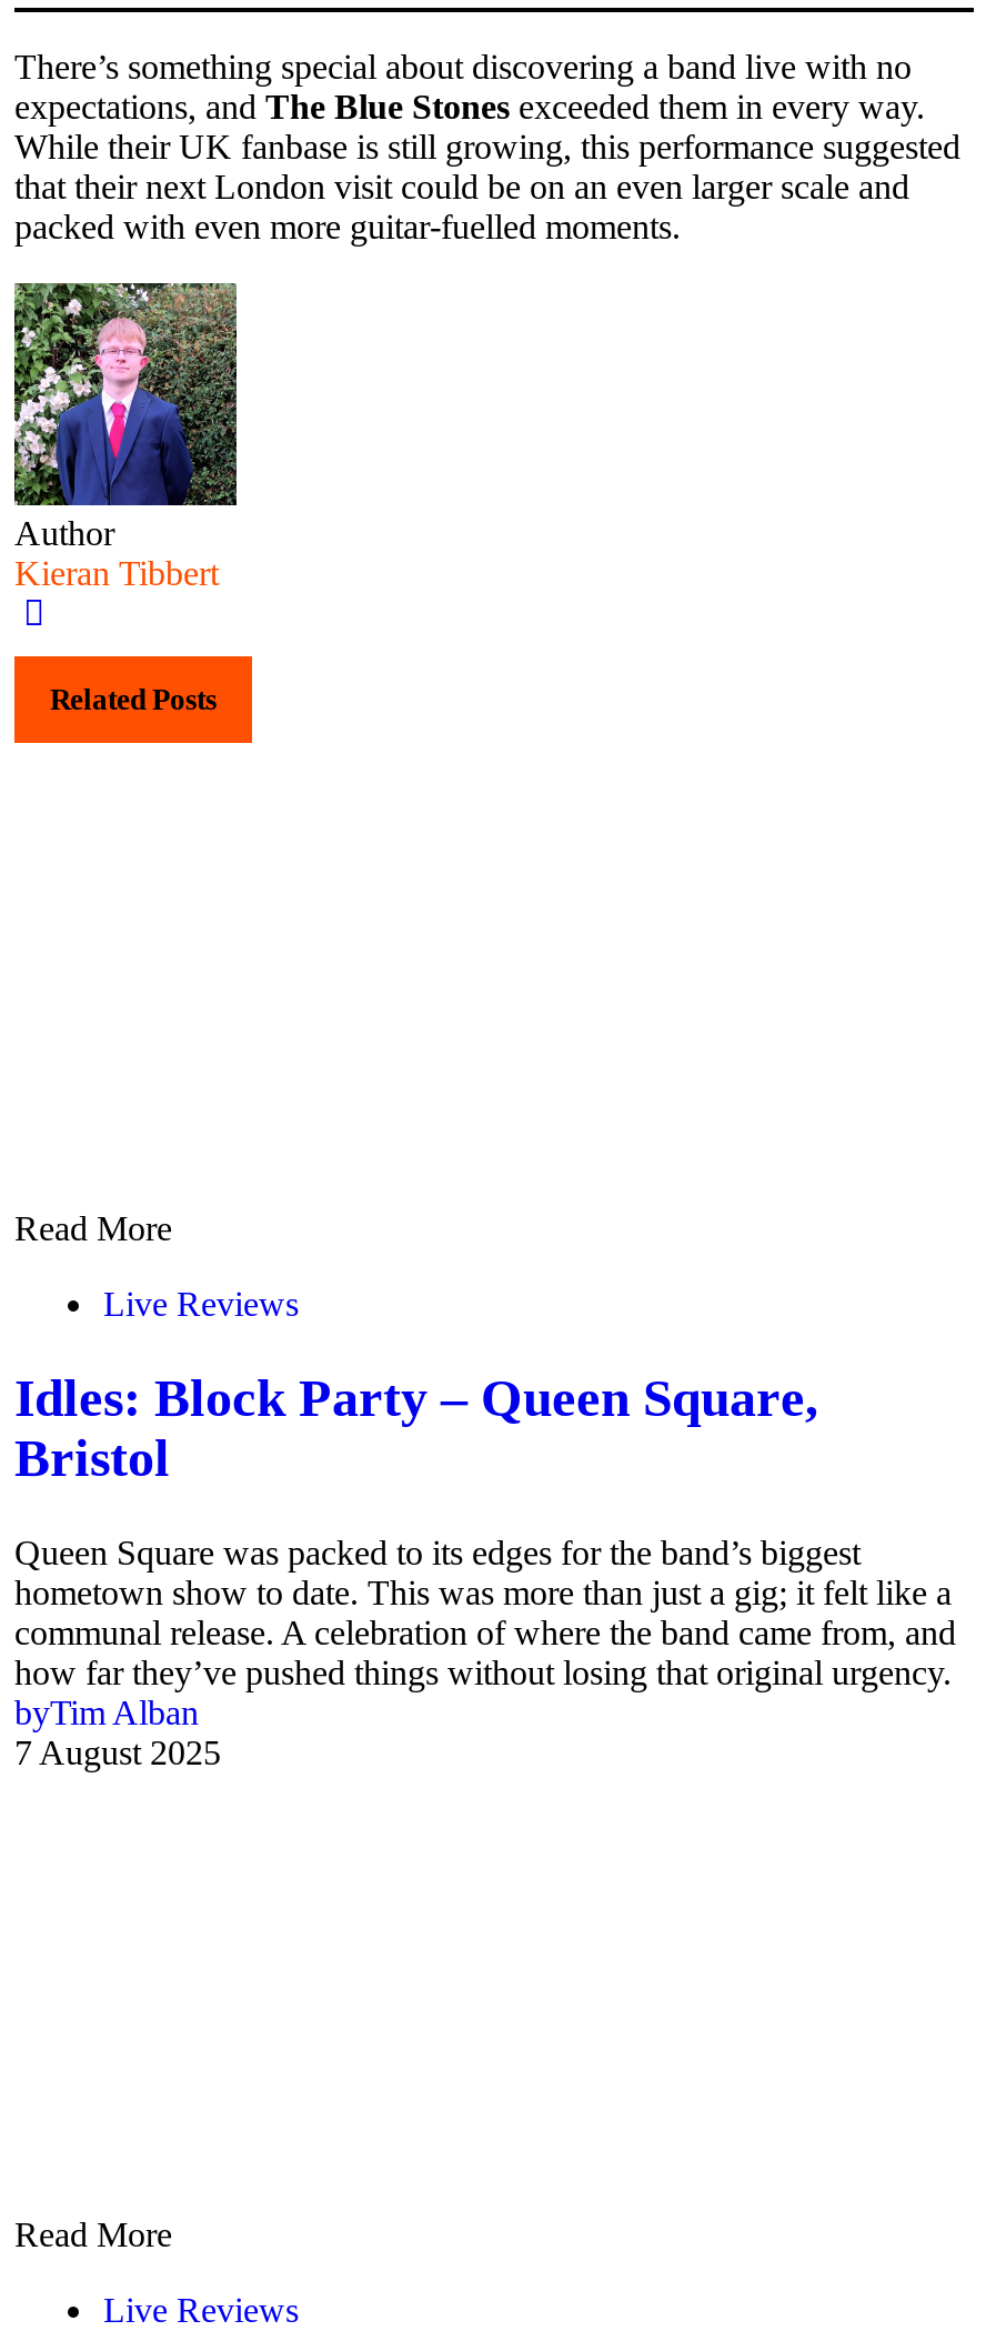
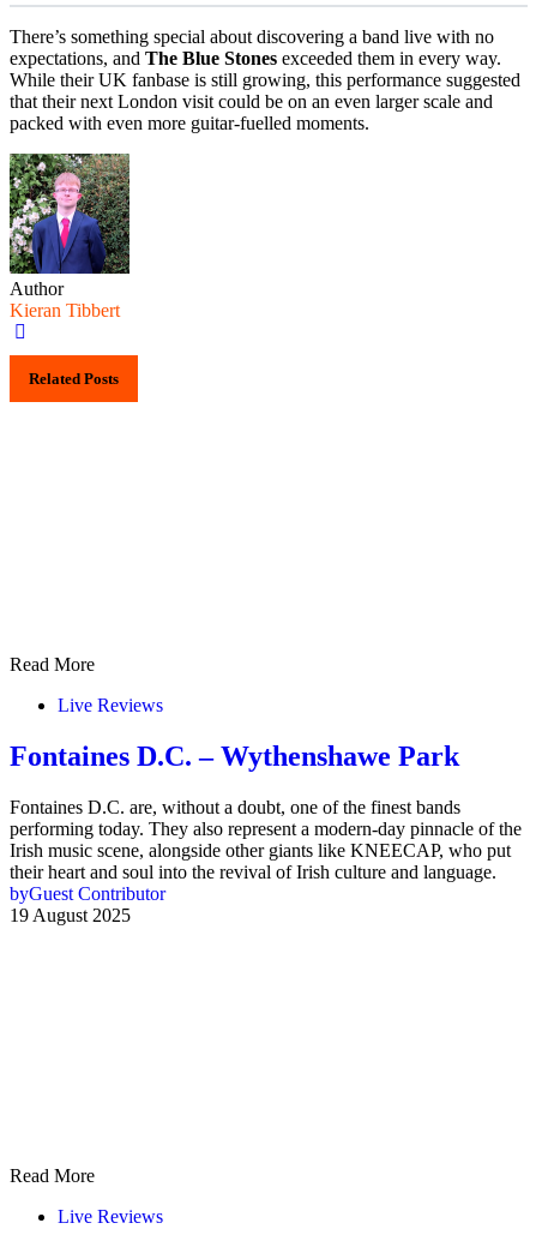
[14,1370,818,1488] Idles: Block Party – Queen Square, | Bristol -> [10,741,459,772] Fontaines D.C. – Wythenshawe Park
[14,1534,960,1772] Queen Square was packed to its edges for the band’s biggest | hometown show to date. This was more than just a gig; it felt like a | communal release. A celebration of where the band came from, and | how far they’ve pushed things without losing that original urgency. | byTim Alban | 7 August 2025 -> [10,797,522,926] Fontaines D.C. are, without a doubt, one of the finest bands | performing today. They also represent a modern-day pinnacle of the | Irish music scene, alongside other giants like KNEECAP, who put | their heart and soul into the revival of Irish culture and language. | byGuest Contributor | 19 August 2025

